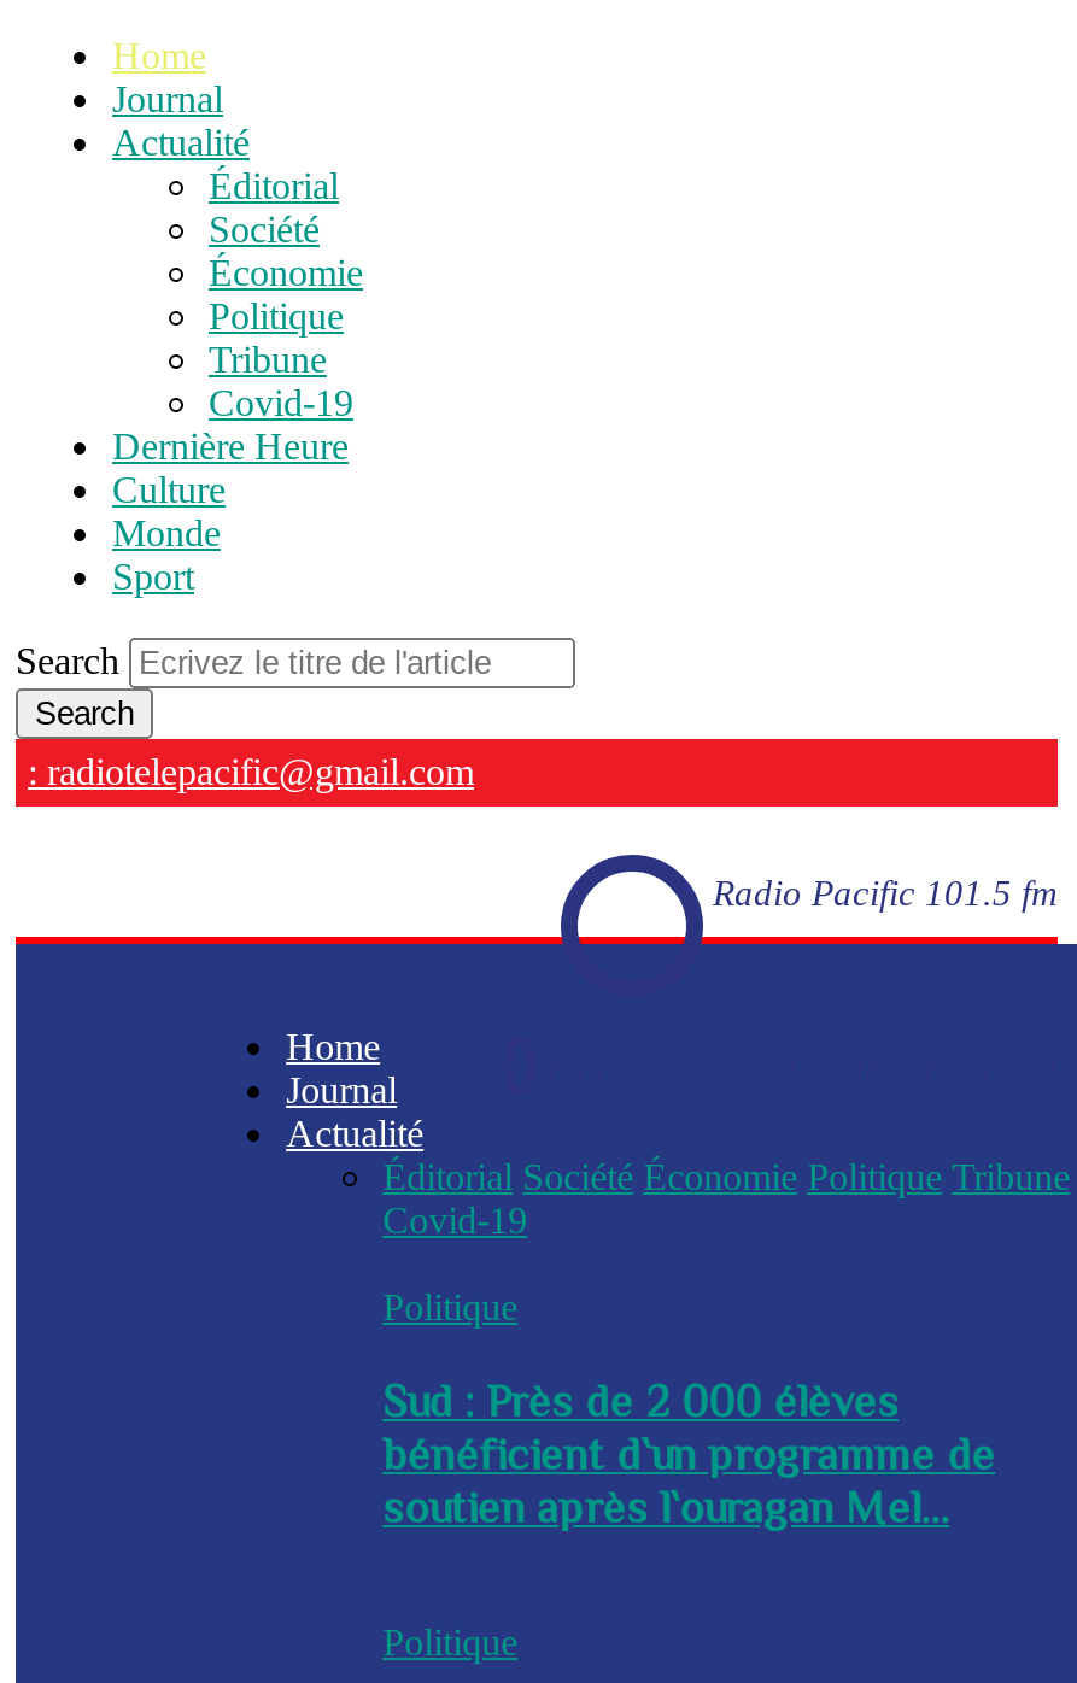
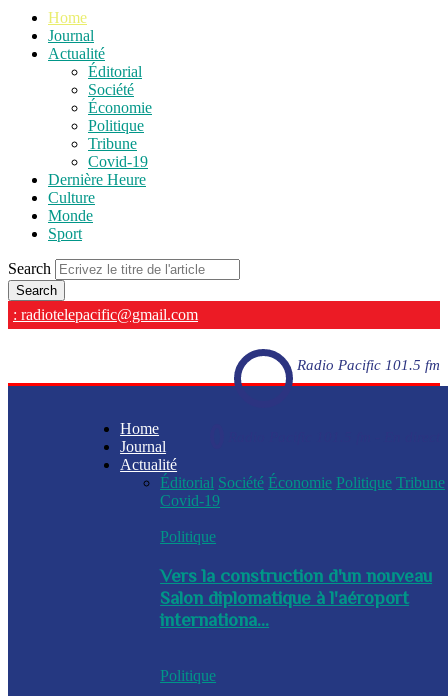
[383,1375,995,1532] Sud : Près de 2 000 élèves | bénéficient d`un programme de | soutien après l`ouragan Mel... -> [160,565,432,630] Vers la construction d'un nouveau | Salon diplomatique à l'aéroport | internationa...

